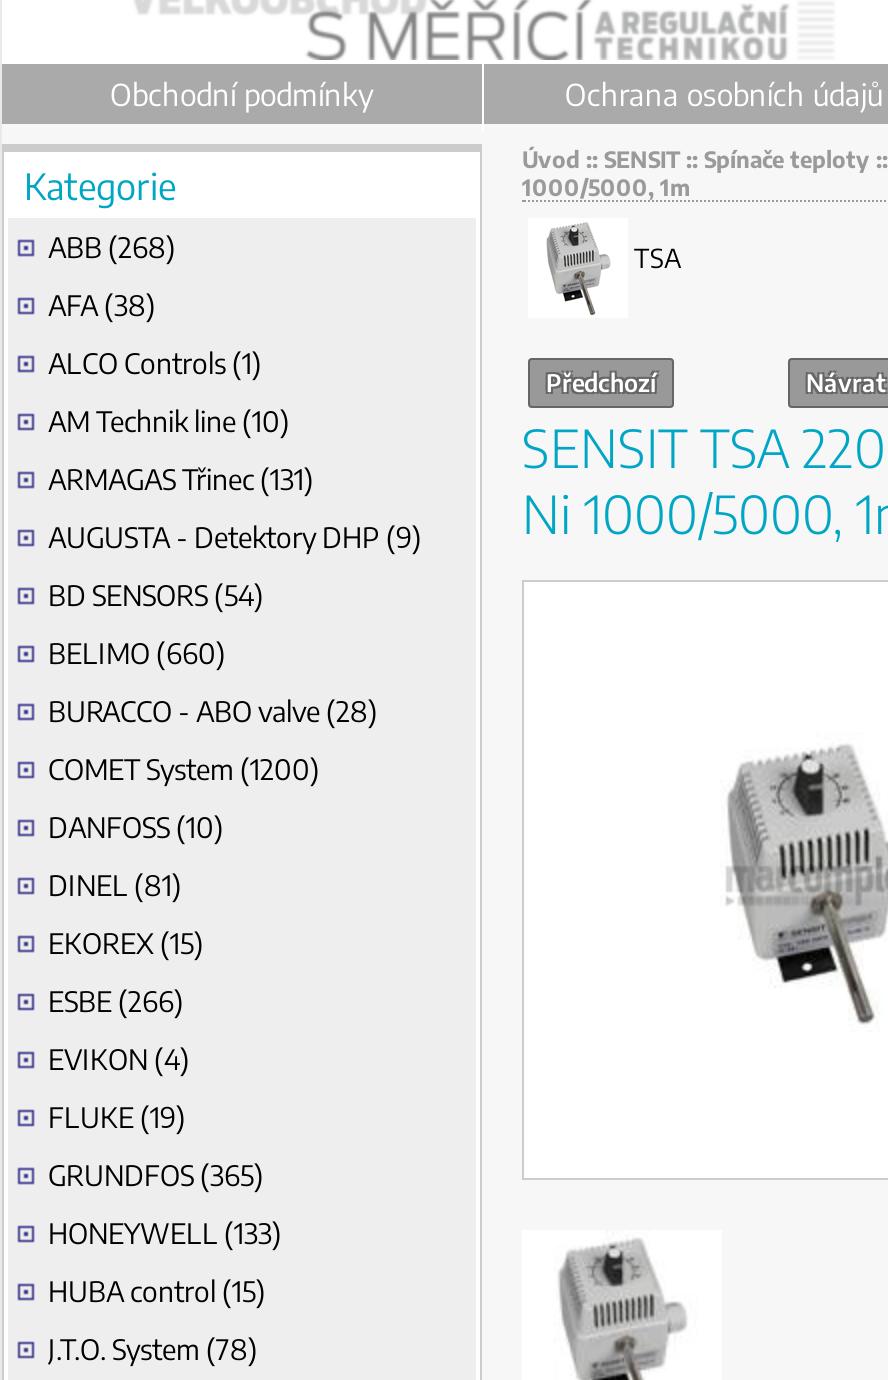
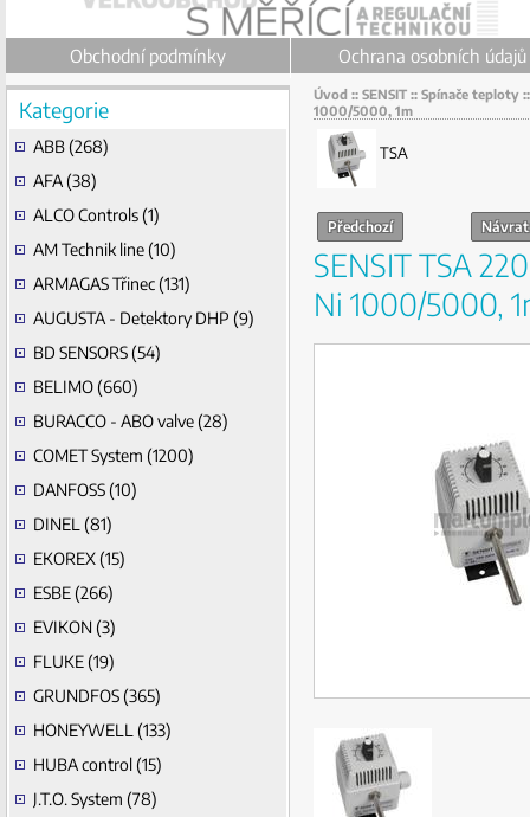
[48,1042,190,1076] EVIKON (4) -> [33,617,116,637] EVIKON (3)

